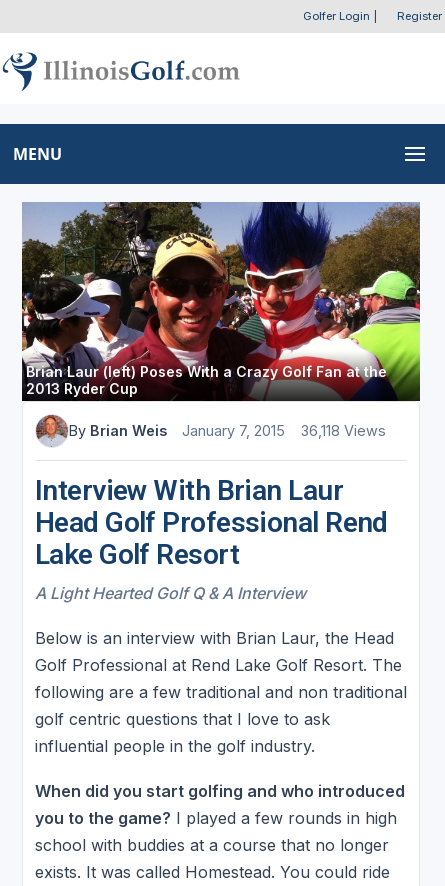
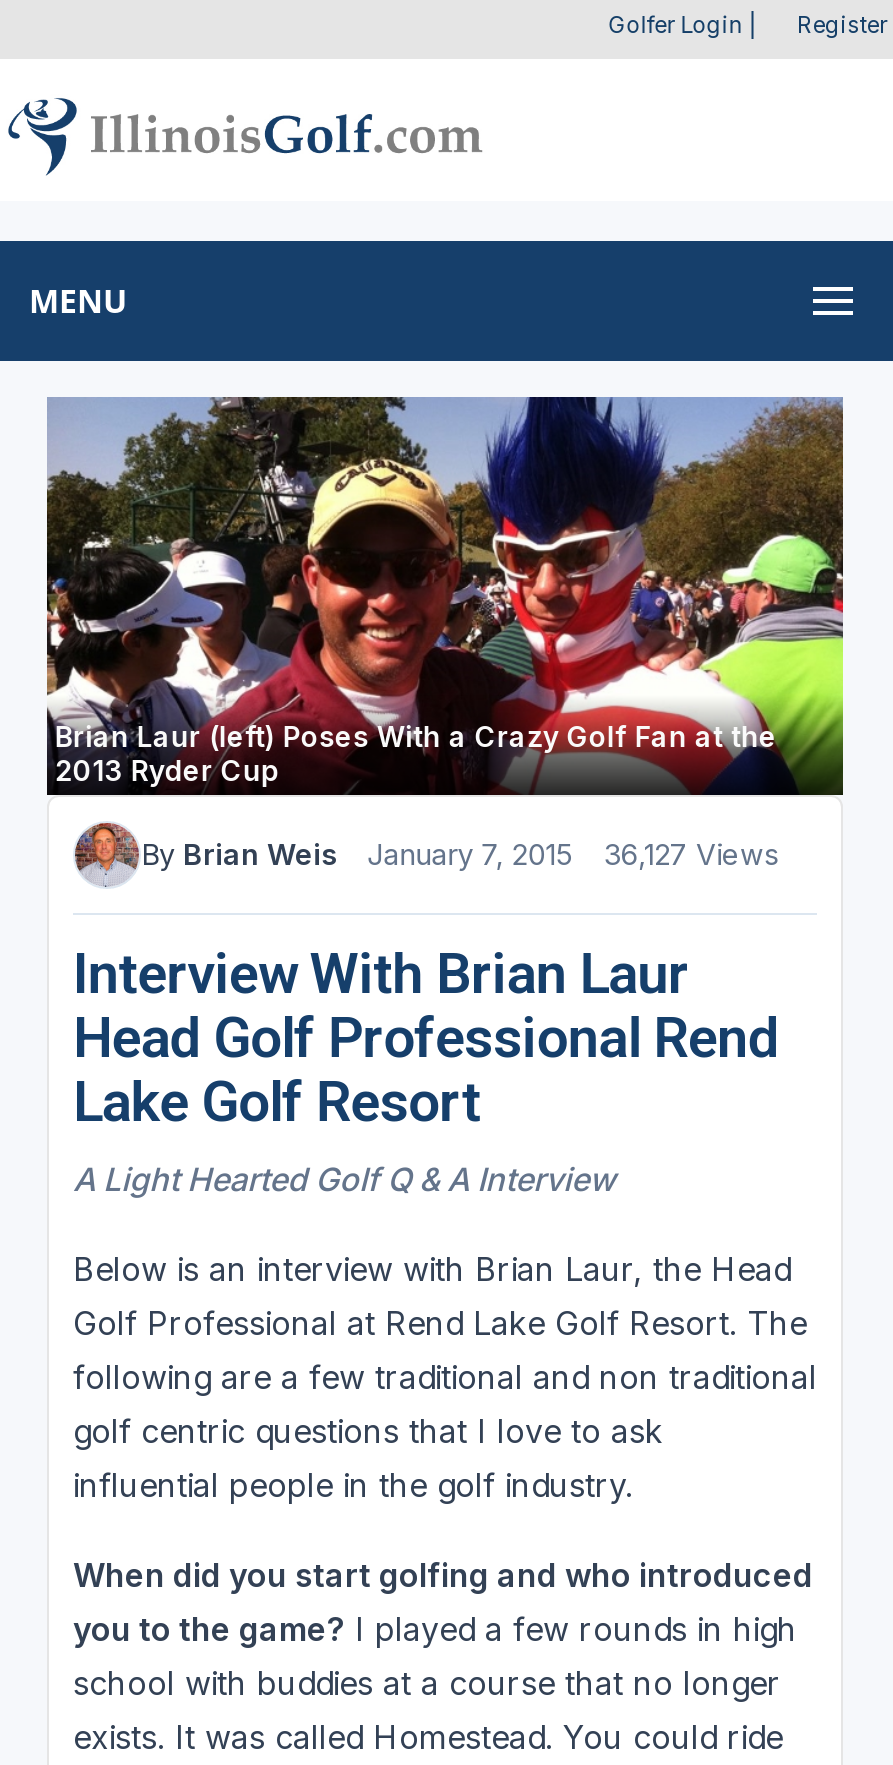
[69,421,385,438] By Brian Weis January 7, 2015 36,118 Views -> [141,836,780,870] By Brian Weis January 7, 2015 36,127 Views

